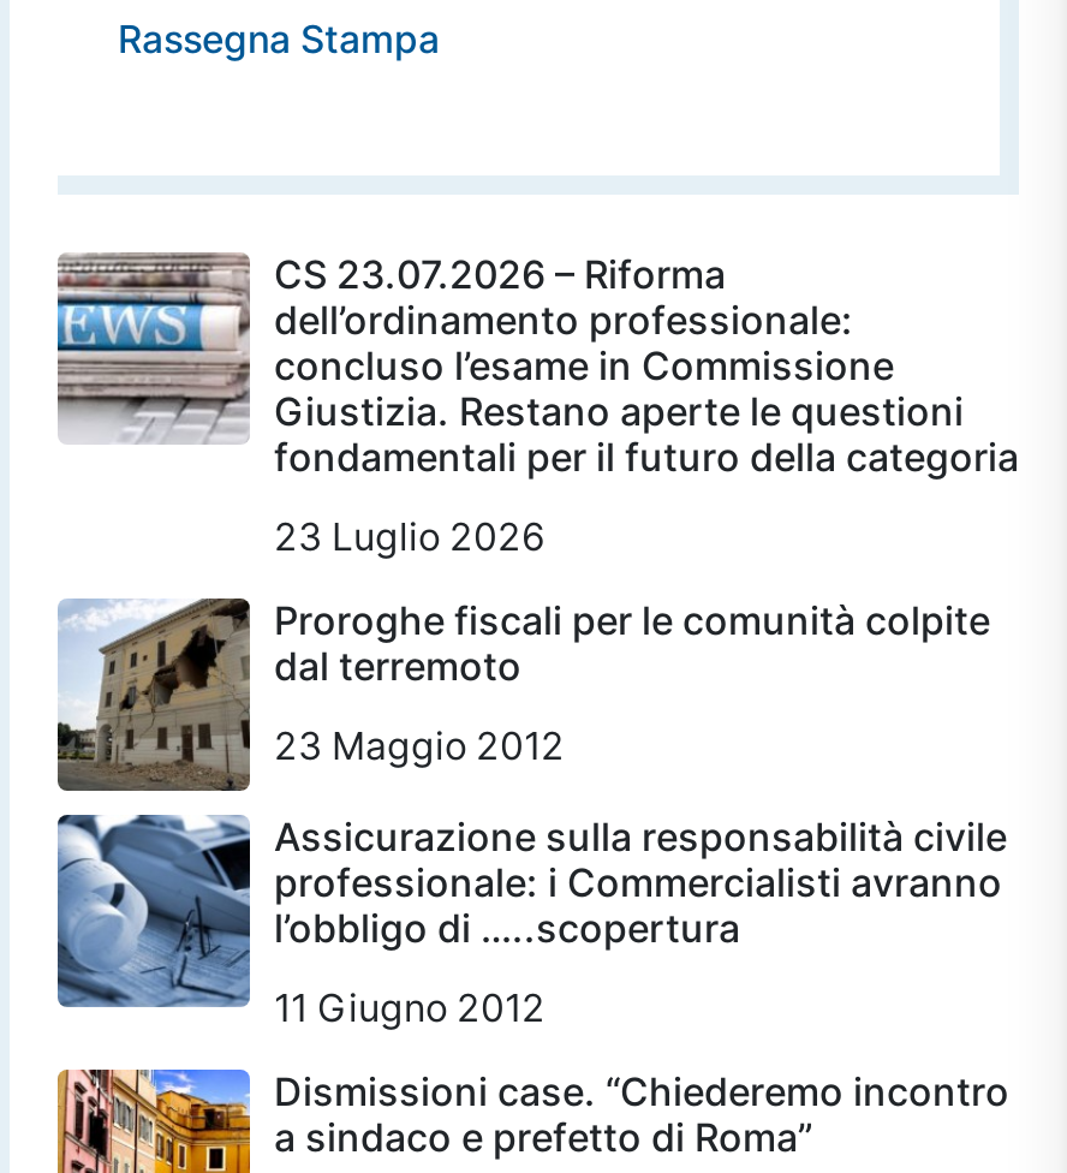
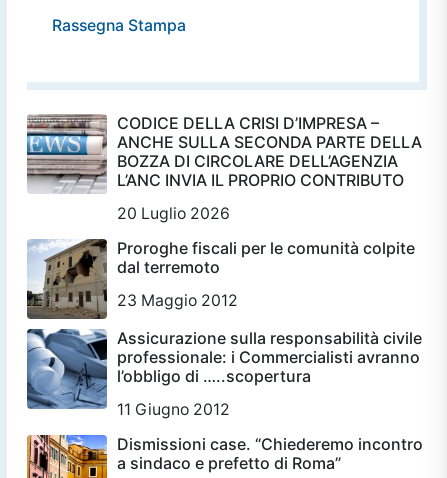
[274,249,1019,480] CS 23.07.2026 – Riforma | dell’ordinamento professionale: | concluso l’esame in Commissione | Giustizia. Restano aperte le questioni | fondamentali per il futuro della categoria -> [117,113,422,190] CODICE DELLA CRISI D’IMPRESA – | ANCHE SULLA SECONDA PARTE DELLA | BOZZA DI CIRCOLARE DELL’AGENZIA | L’ANC INVIA IL PROPRIO CONTRIBUTO
[274,514,546,559] 23 Luglio 2026 -> [117,204,230,223] 20 Luglio 2026

